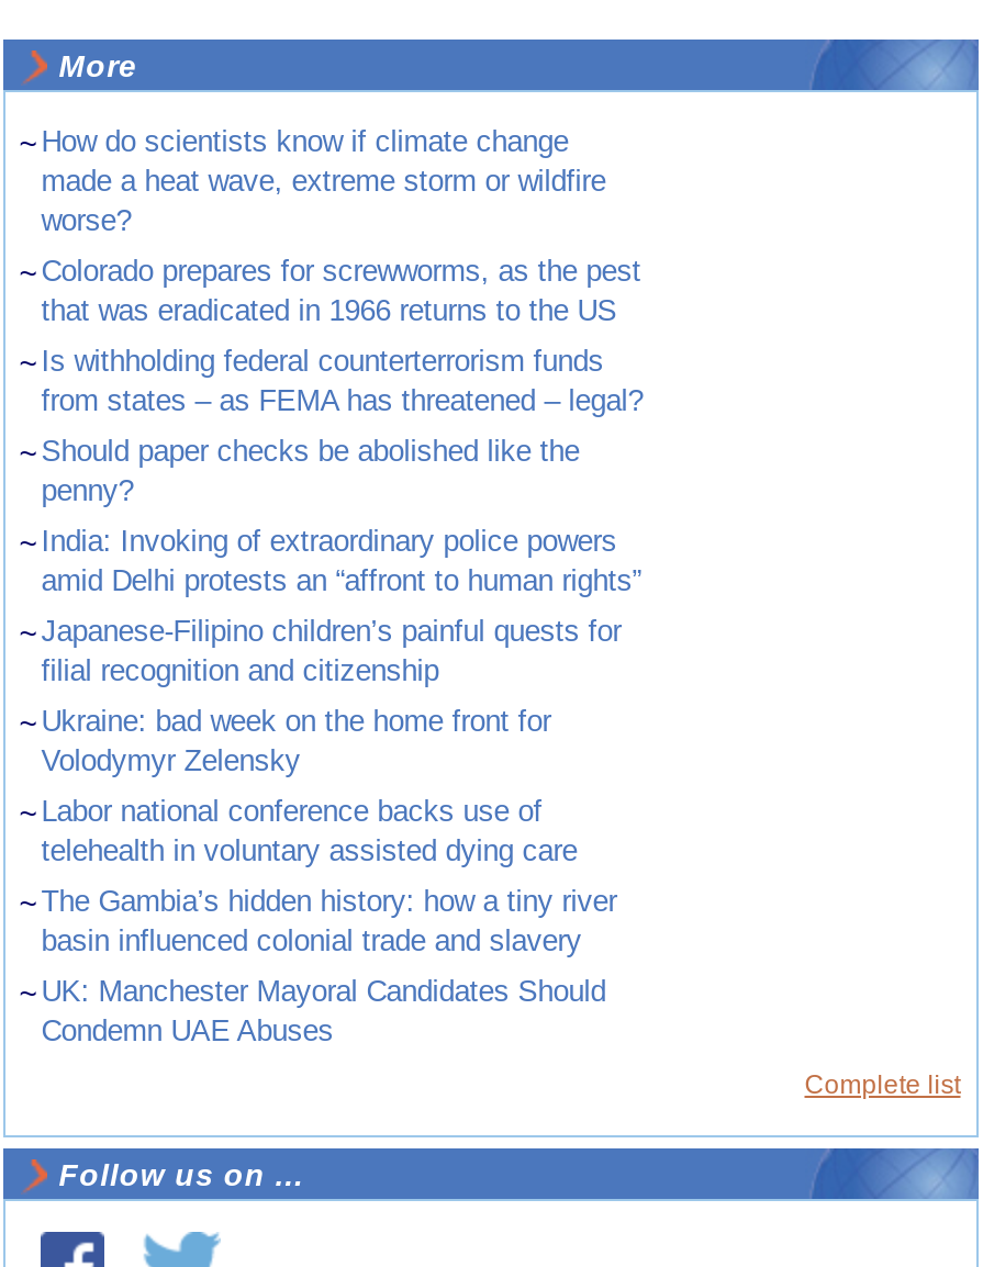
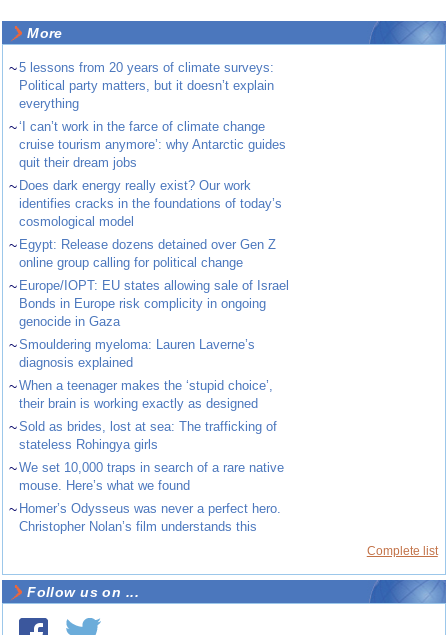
[19,124,606,236] ~ How do scientists know if climate change | made a heat wave, extreme storm or wildfire | worse? -> [9,60,274,111] ~ 5 lessons from 20 years of climate surveys: | Political party matters, but it doesn’t explain | everything
[19,254,641,326] ~ Colorado prepares for screwworms, as the pest | that was eradicated in 1966 returns to the US -> [9,119,286,170] ~ ‘I can’t work in the farce of climate change | cruise tourism anymore’: why Antarctic guides | quit their dream jobs
[19,344,643,416] ~ Is withholding federal counterterrorism funds | from states – as FEMA has threatened – legal? -> [9,178,282,229] ~ Does dark energy really exist? Our work | identifies cracks in the foundations of today’s | cosmological model
[19,434,579,506] ~ Should paper checks be abolished like the | penny? -> [9,237,276,270] ~ Egypt: Release dozens detained over Gen Z | online group calling for political change
[19,524,641,596] ~ India: Invoking of extraordinary police powers | amid Delhi protests an “affront to human rights” -> [9,278,289,329] ~ Europe/IOPT: EU states allowing sale of Israel | Bonds in Europe risk complicity in ongoing | genocide in Gaza
[19,614,621,686] ~ Japanese-Filipino children’s painful quests for | filial recognition and citizenship -> [9,337,255,370] ~ Smouldering myeloma: Lauren Laverne’s | diagnosis explained
[19,704,551,776] ~ Ukraine: bad week on the home front for | Volodymyr Zelensky -> [9,378,273,411] ~ When a teenager makes the ‘stupid choice’, | their brain is working exactly as designed
[19,794,577,866] ~ Labor national conference backs use of | telehealth in voluntary assisted dying care -> [9,419,277,452] ~ Sold as brides, lost at sea: The trafficking of | stateless Rohingya girls
[19,884,617,956] ~ The Gambia’s hidden history: how a tiny river | basin influenced colonial trade and slavery -> [9,460,284,493] ~ We set 10,000 traps in search of a rare native | mouse. Here’s what we found
[19,974,606,1046] ~ UK: Manchester Mayoral Candidates Should | Condemn UAE Abuses -> [9,501,281,534] ~ Homer’s Odysseus was never a perfect hero. | Christopher Nolan’s film understands this

